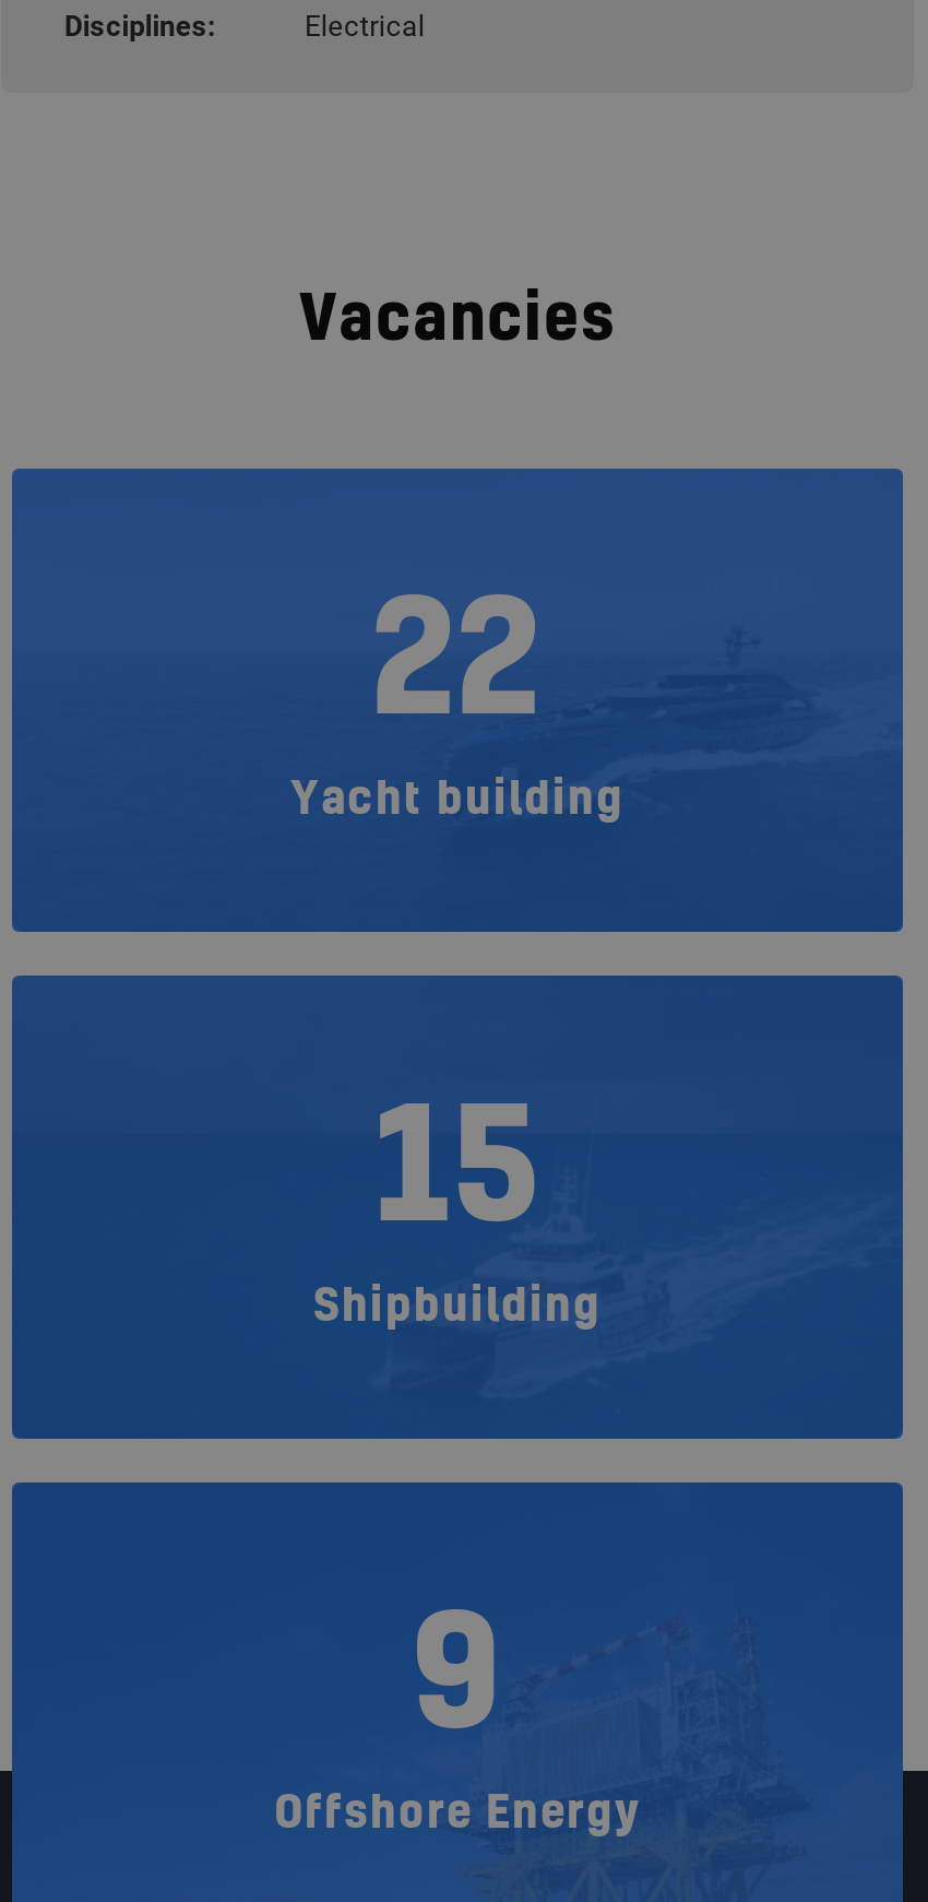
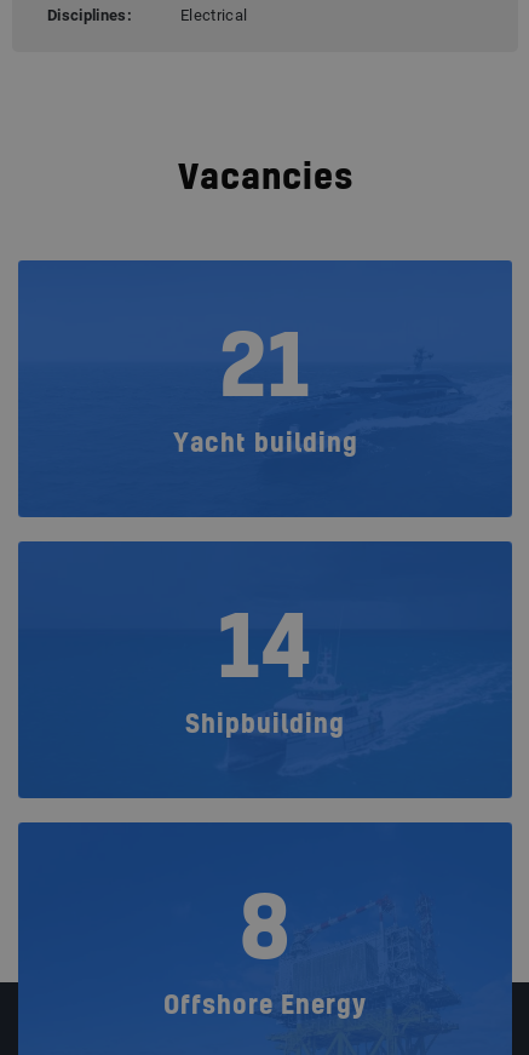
[372,590,543,743] 22 -> [220,328,310,413] 21
[374,1097,540,1250] 15 -> [218,609,312,694] 14
[412,1604,503,1757] 9 -> [239,890,291,975] 8

